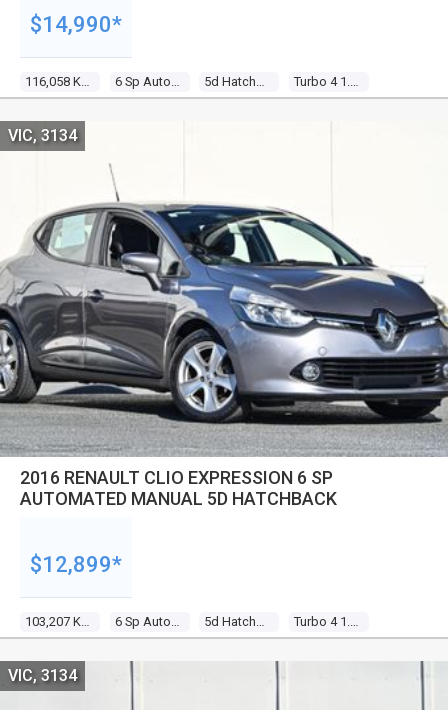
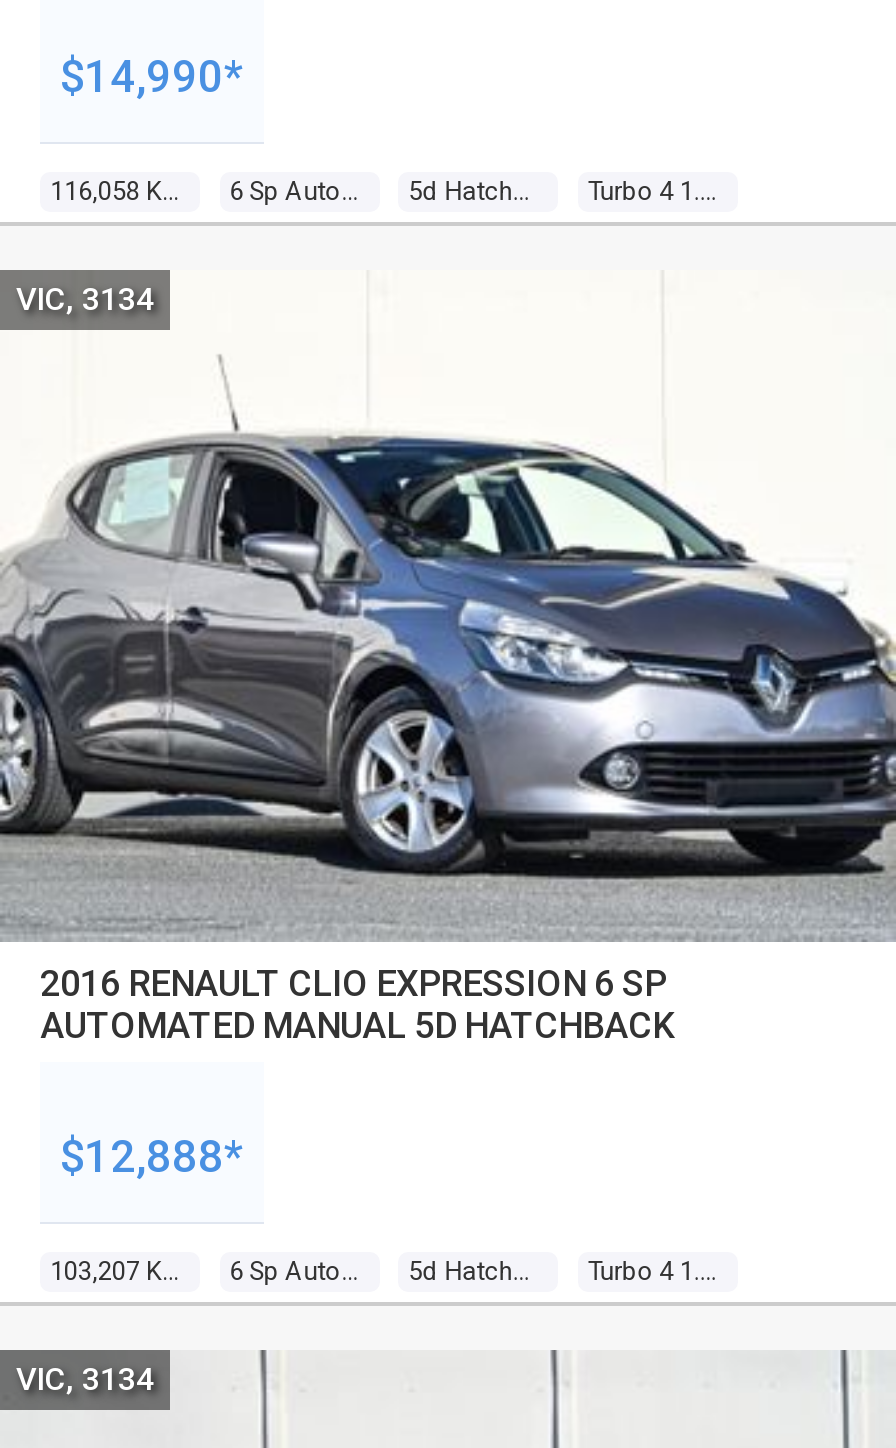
[30,552,122,577] $12,899* -> [60,1132,244,1182] $12,888*

